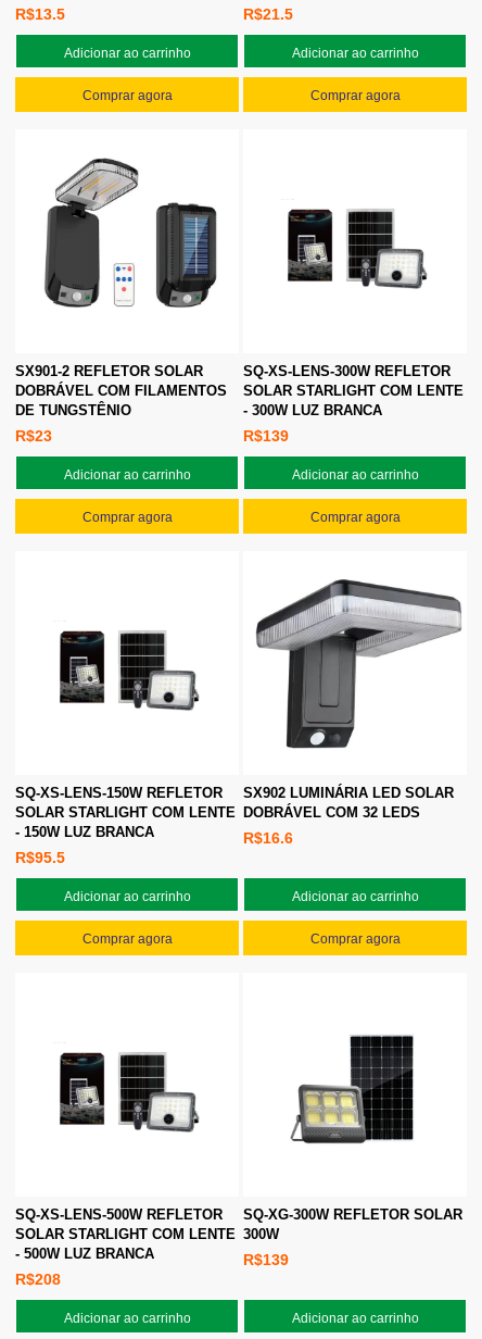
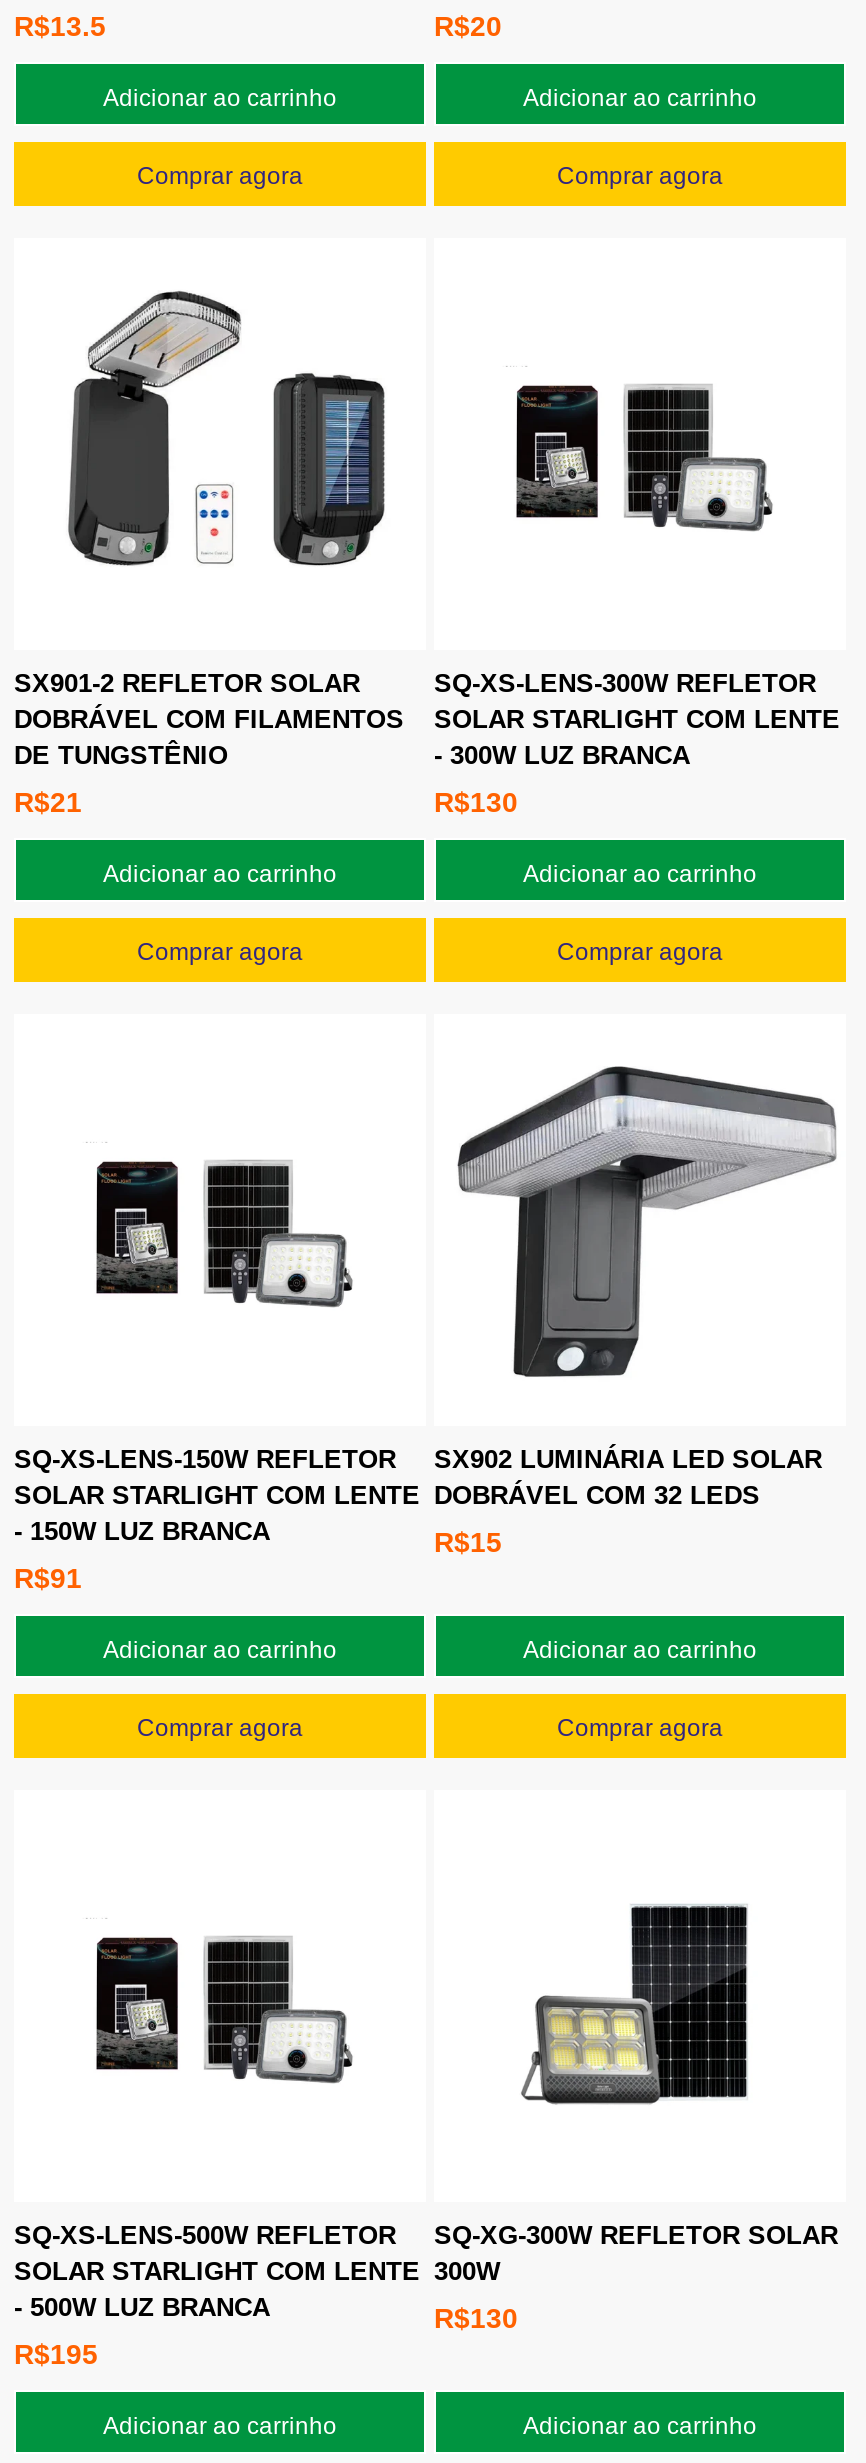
[243,5,293,23] R$21.5 -> [434,10,502,42] R$20
[15,427,52,445] R$23 -> [14,786,82,818] R$21
[243,427,289,445] R$139 -> [434,786,518,818] R$130
[243,829,293,847] R$16.6 -> [434,1526,502,1558] R$15
[15,849,65,866] R$95.5 -> [14,1562,82,1594] R$91
[243,1251,289,1268] R$139 -> [434,2302,518,2334] R$130
[15,1271,61,1288] R$208 -> [14,2338,98,2370] R$195

